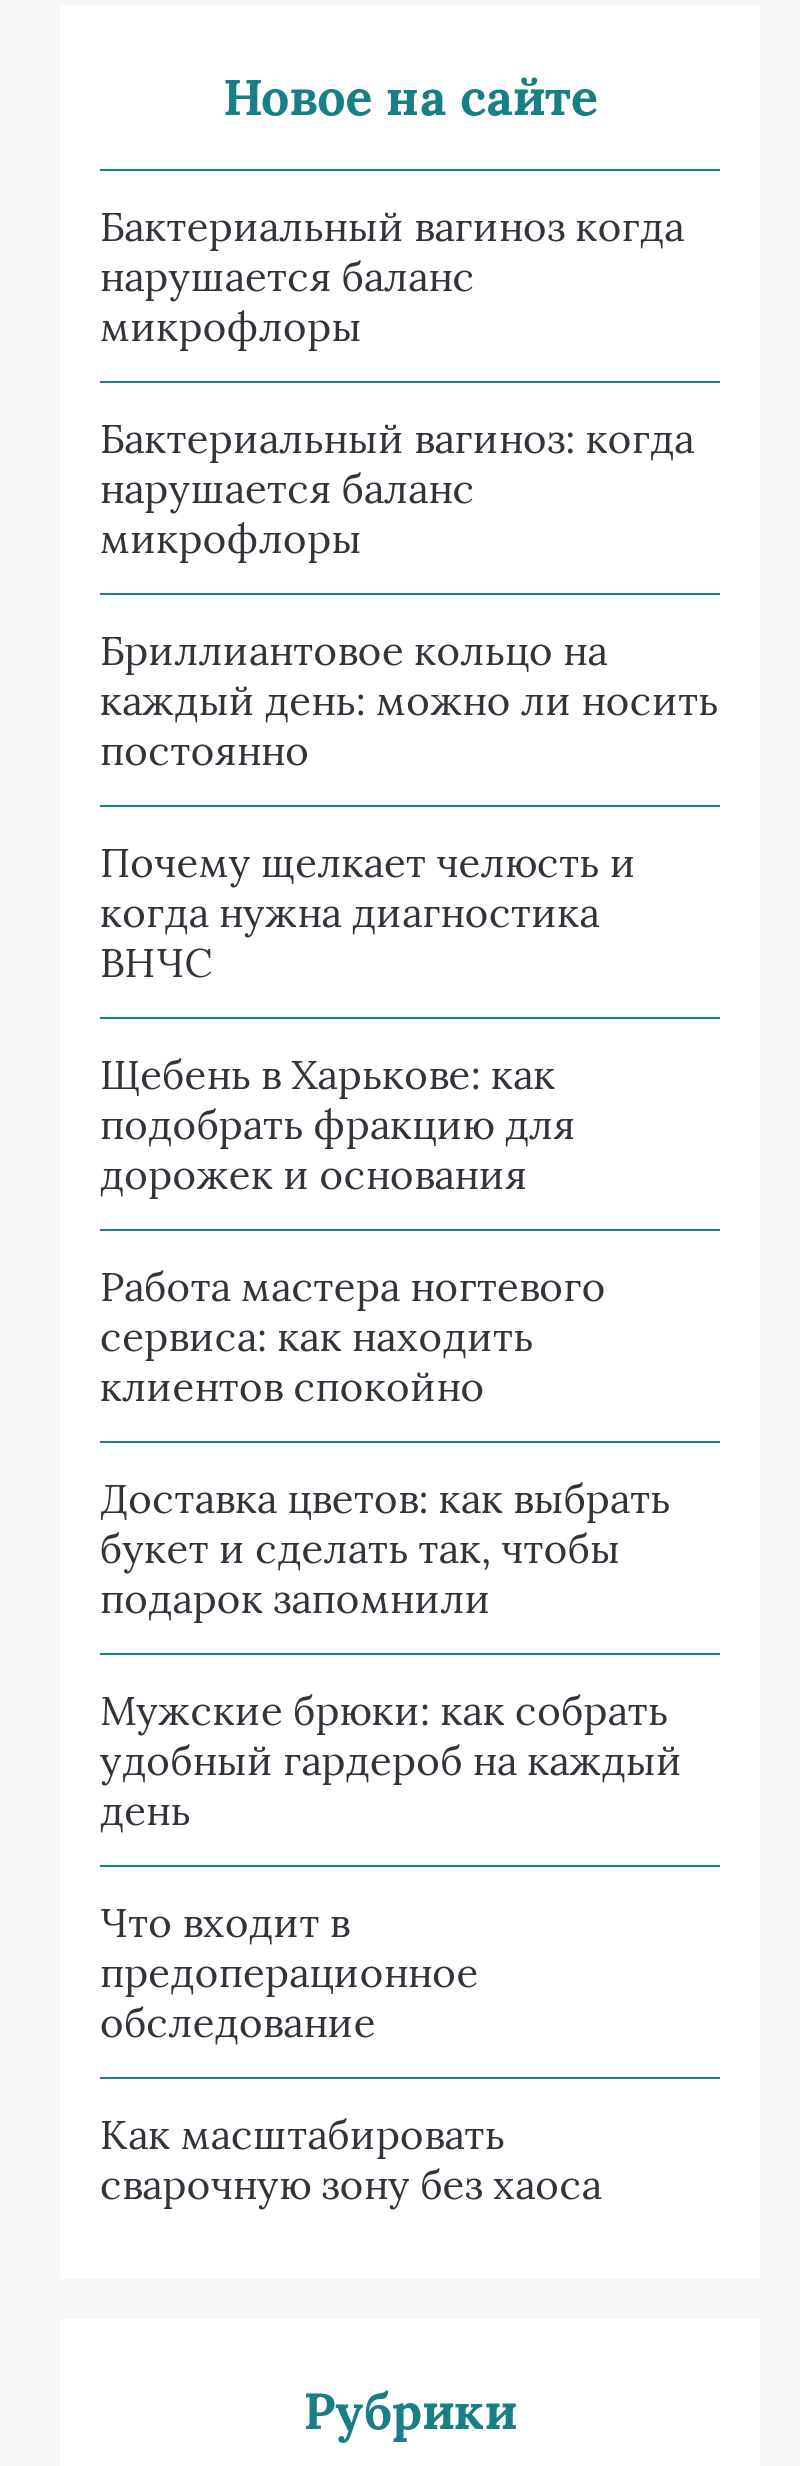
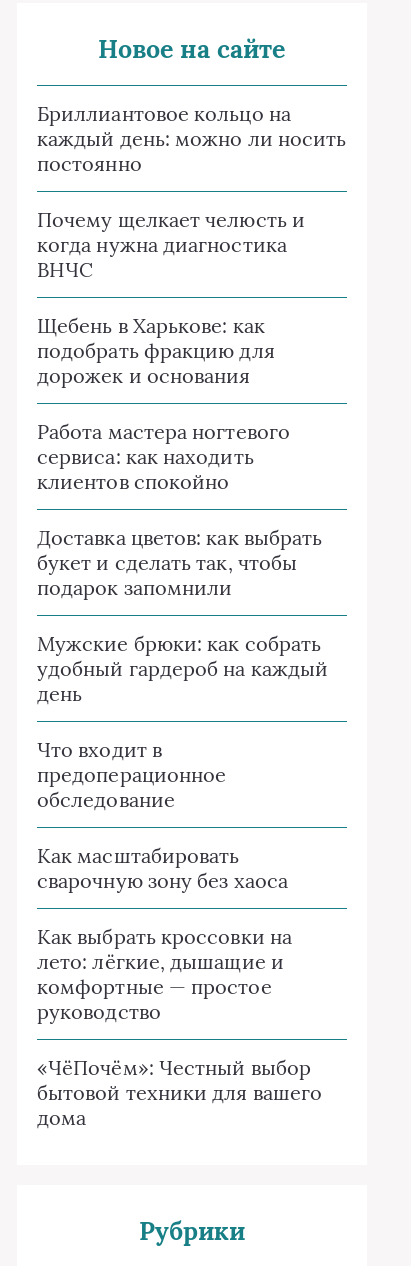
[100,201,694,563] Бактериальный вагиноз когда | нарушается баланс | микрофлоры | Бактериальный вагиноз: когда | нарушается баланс | микрофлоры -> none
moved [100,625,718,2209] -> [37,101,346,893]: Бриллиантовое кольцо на | каждый день: можно ли носить | постоянно | ... | Как масштабировать | сварочную зону без хаоса
none -> [37,924,322,1130] Как выбрать кроссовки на | лето: лёгкие, дышащие и | комфортные — простое | руководство | «ЧёПочём»: Честный выбор | бытовой техники для вашего | дома

